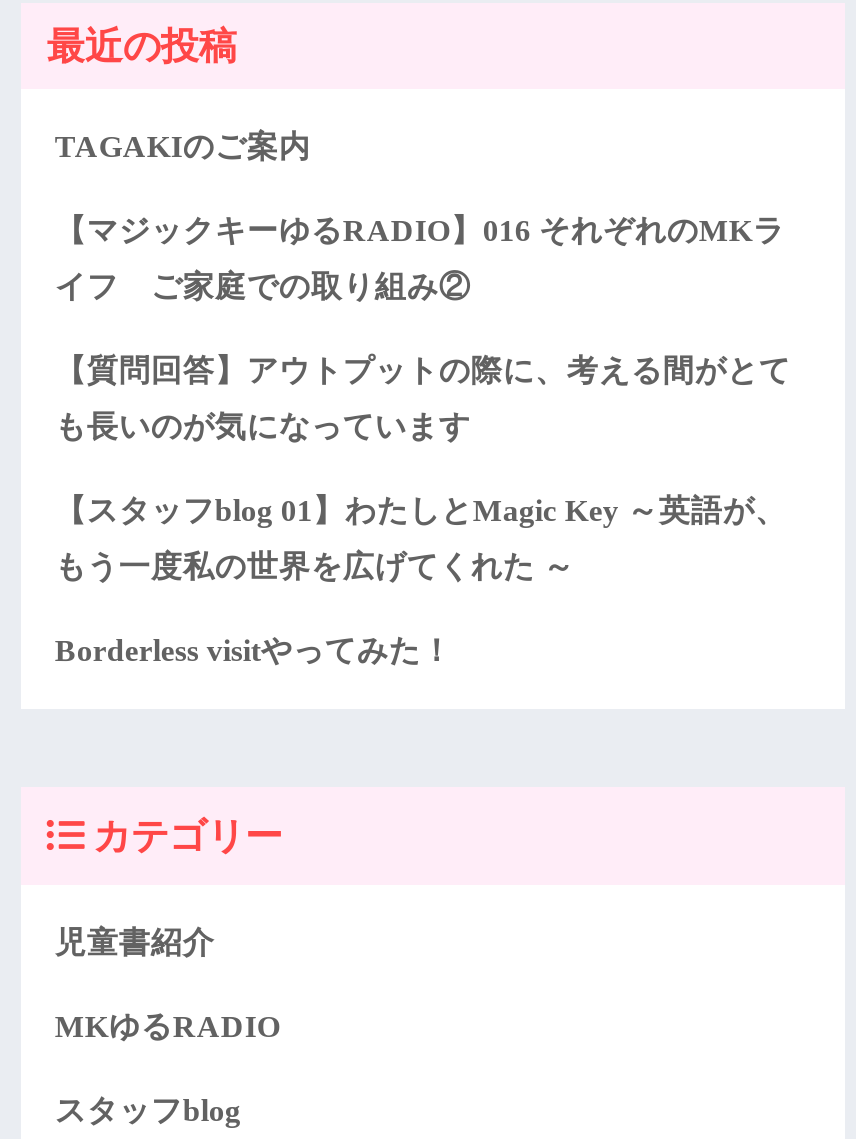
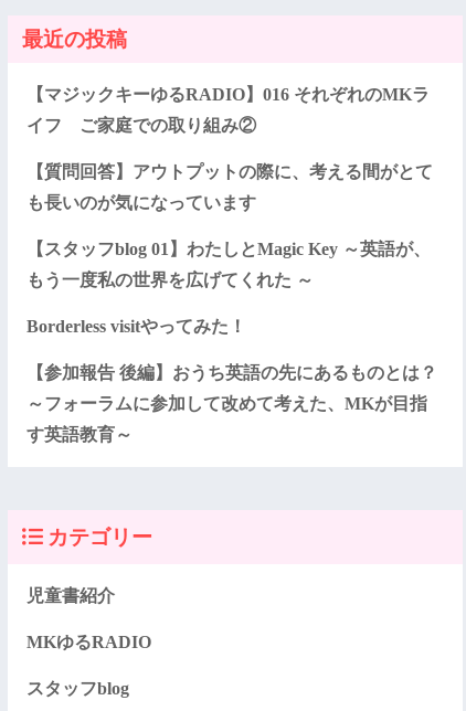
[55,129,311,163] TAGAKIのご案内 -> none
moved [55,213,791,667] -> [26,85,433,335]: 【マジックキーゆるRADIO】016 それぞれのMKラ | 【質問回答】アウトプットの際に、考える間がとて | も長いのが気になっています | 【スタッフblog 01】わたしとMagic Key ～英語が、 | もう一度私の世界を広げてくれた ～ | Borderless visitやってみた！
none -> [26,363,437,444] 【参加報告 後編】おうち英語の先にあるものとは？ | ～フォーラムに参加して改めて考えた、MKが目指 | す英語教育～

